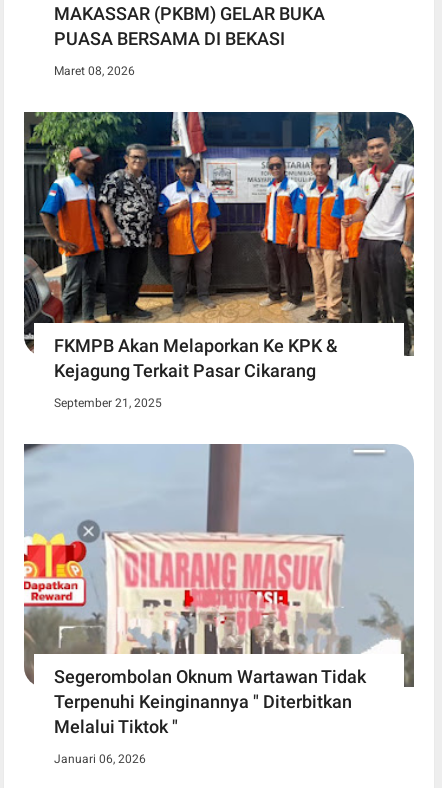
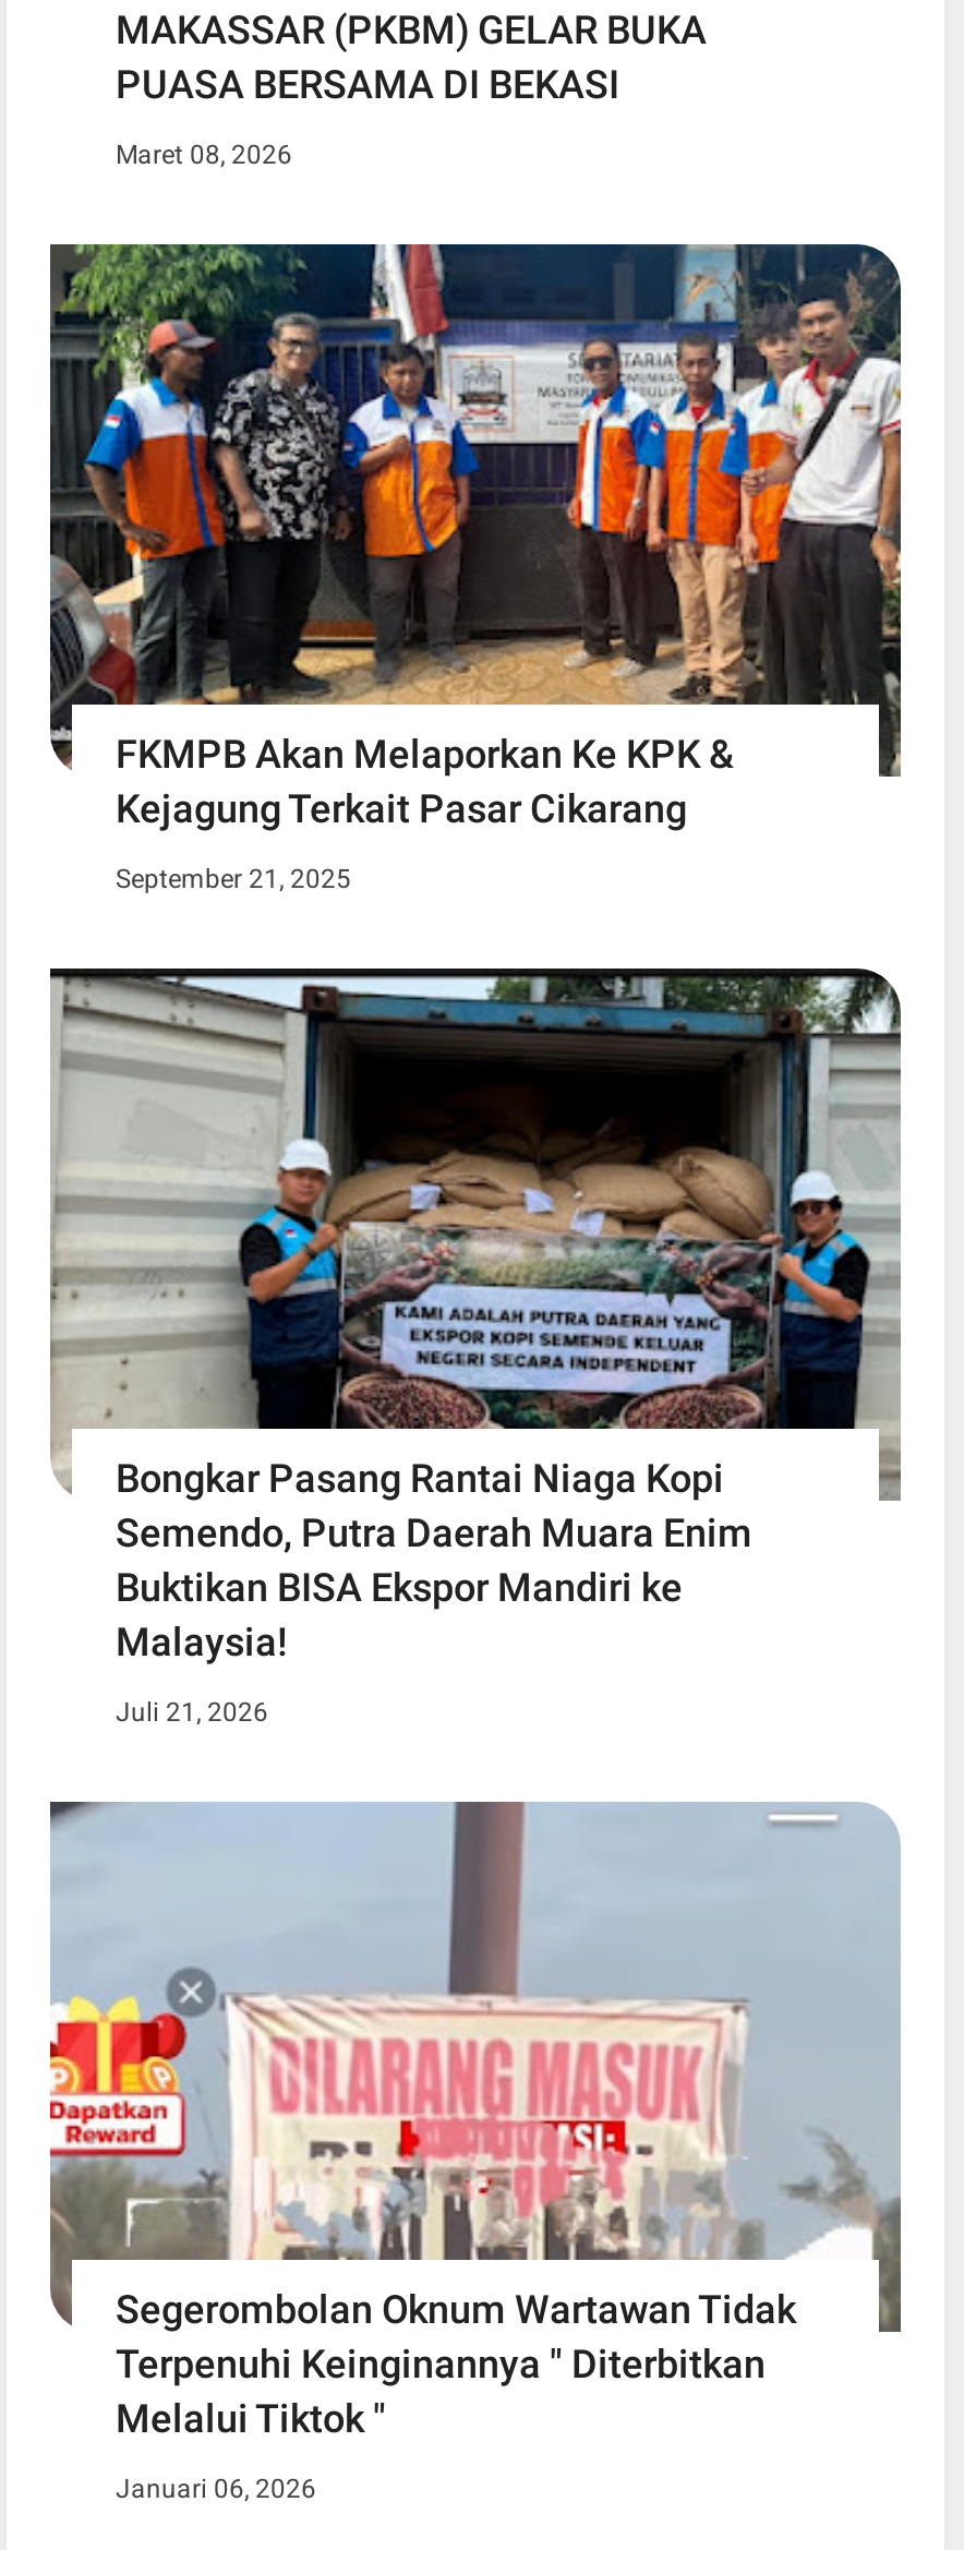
none -> [50,966,901,1726] [image] | Bongkar Pasang Rantai Niaga Kopi | Semendo, Putra Daerah Muara Enim | Buktikan BISA Ekspor Mandiri ke | Malaysia! | Juli 21, 2026

